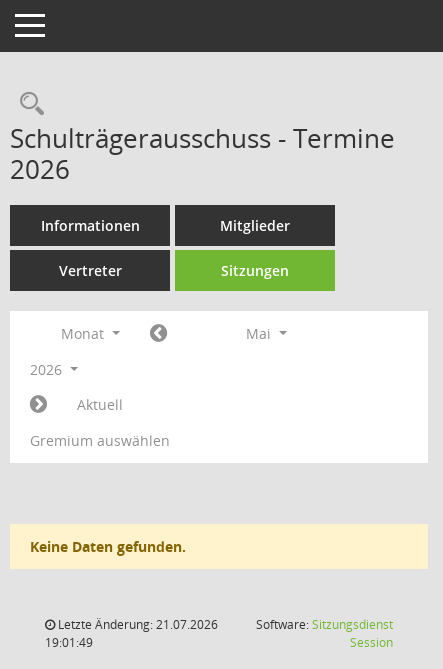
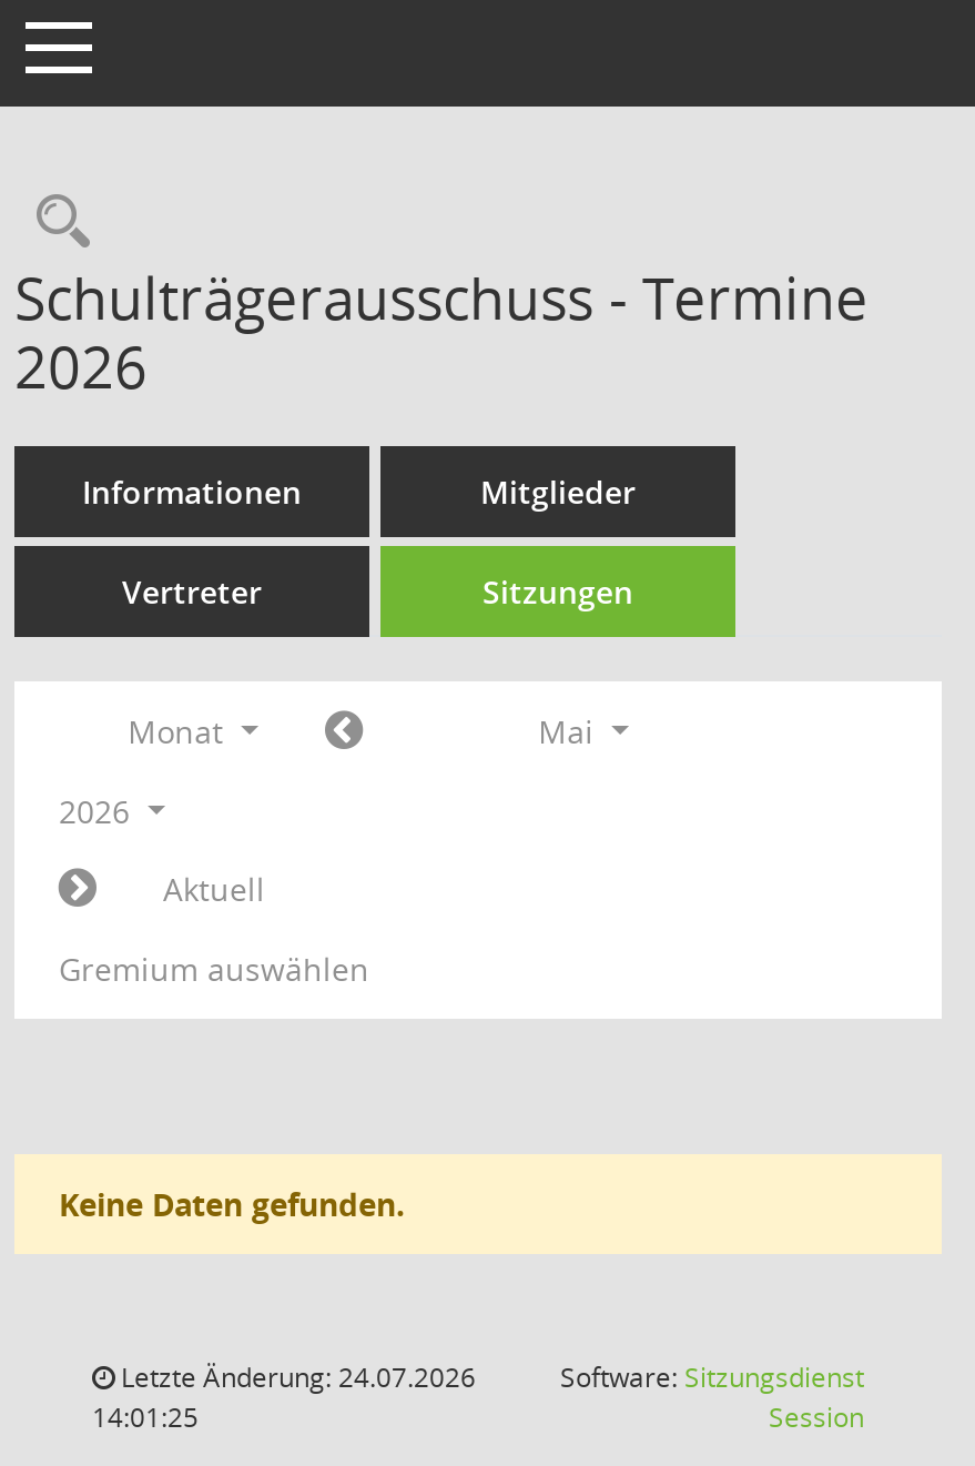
[55,616,218,633] Letzte Änderung: 21.07.2026 -> [114,1358,476,1396] Letzte Änderung: 24.07.2026
[45,634,93,651] 19:01:49 -> [92,1398,199,1436] 14:01:25

